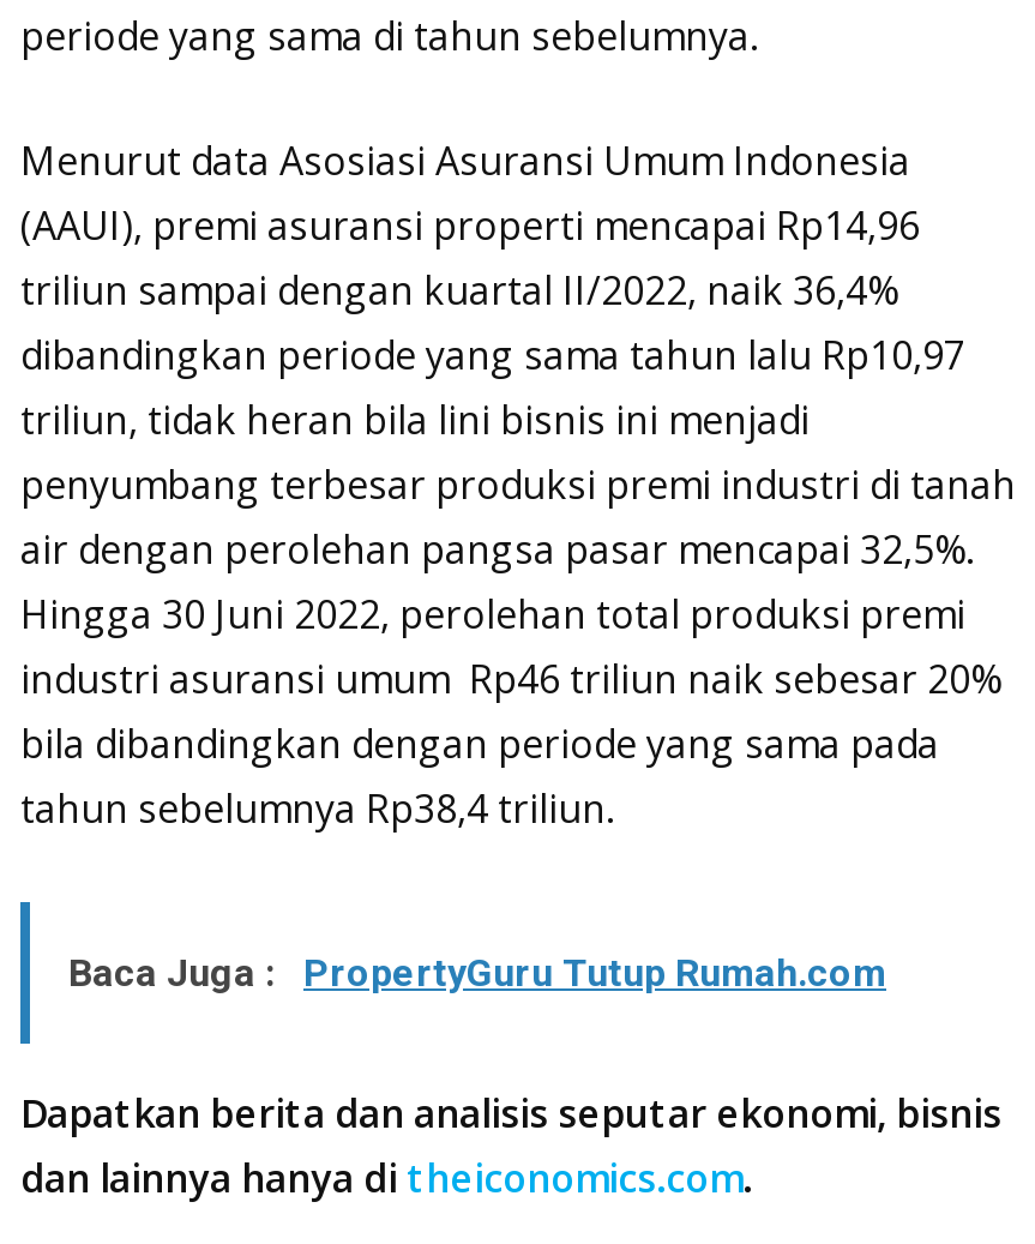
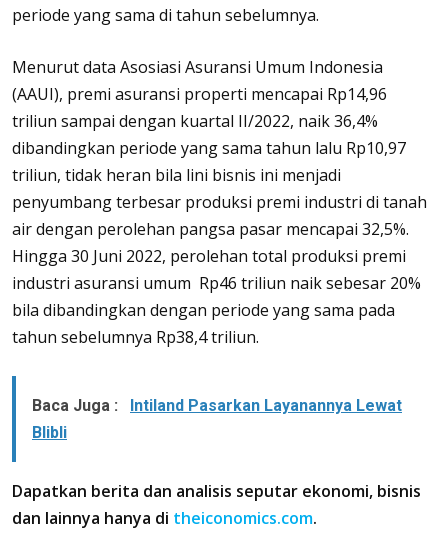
[68,950,886,996] Baca Juga : PropertyGuru Tutup Rumah.com -> [32,396,402,442] Baca Juga : Intiland Pasarkan Layanannya Lewat | Blibli

